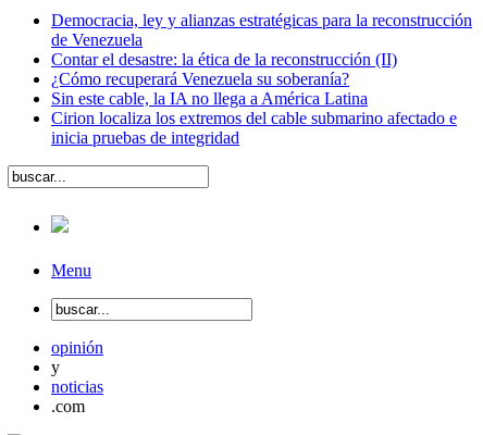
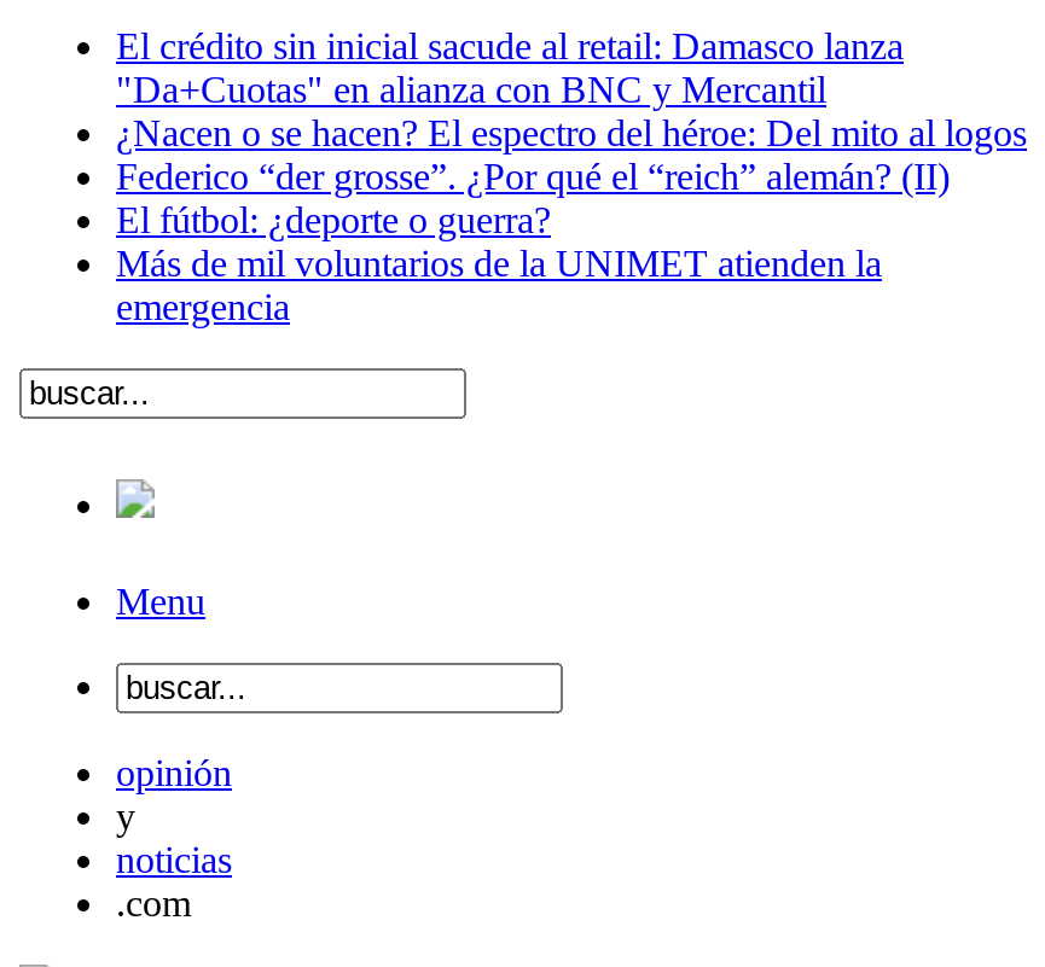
[51,11,472,147] Democracia, ley y alianzas estratégicas para la reconstrucción | de Venezuela | Contar el desastre: la ética de la reconstrucción (II) | ¿Cómo recuperará Venezuela su soberanía? | Sin este cable, la IA no llega a América Latina | Cirion localiza los extremos del cable submarino afectado e | inicia pruebas de integridad -> [116,25,1027,327] El crédito sin inicial sacude al retail: Damasco lanza | "Da+Cuotas" en alianza con BNC y Mercantil | ¿Nacen o se hacen? El espectro del héroe: Del mito al logos | Federico “der grosse”. ¿Por qué el “reich” alemán? (II) | El fútbol: ¿deporte o guerra? | Más de mil voluntarios de la UNIMET atienden la | emergencia

